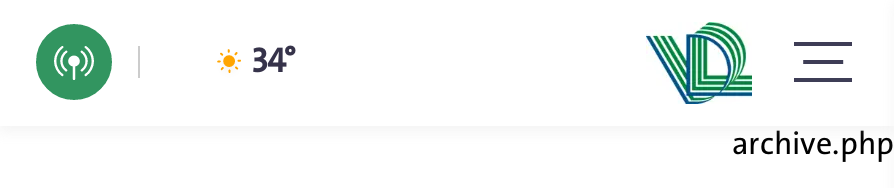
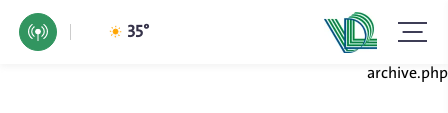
[251,31,295,89] 34° -> [127,16,149,45] 35°

